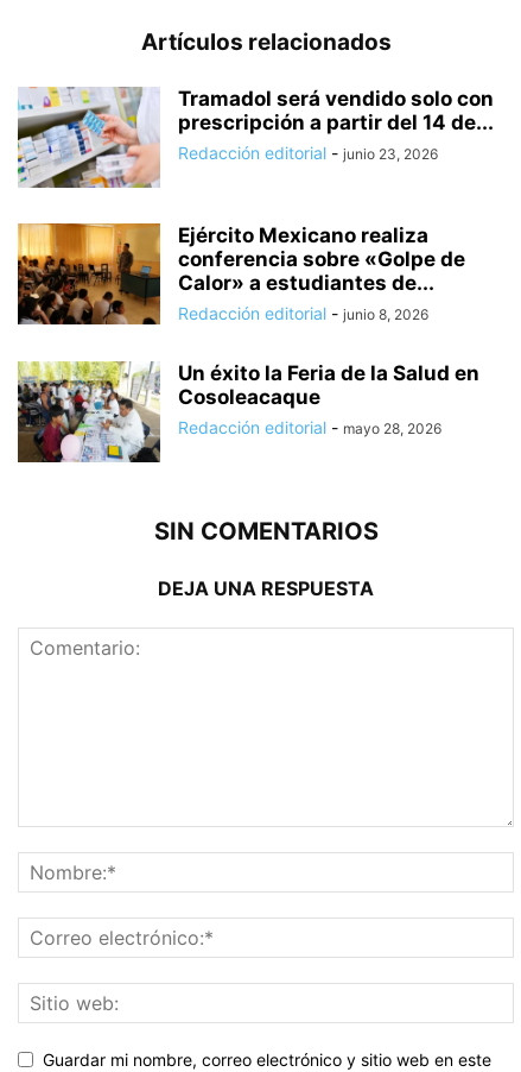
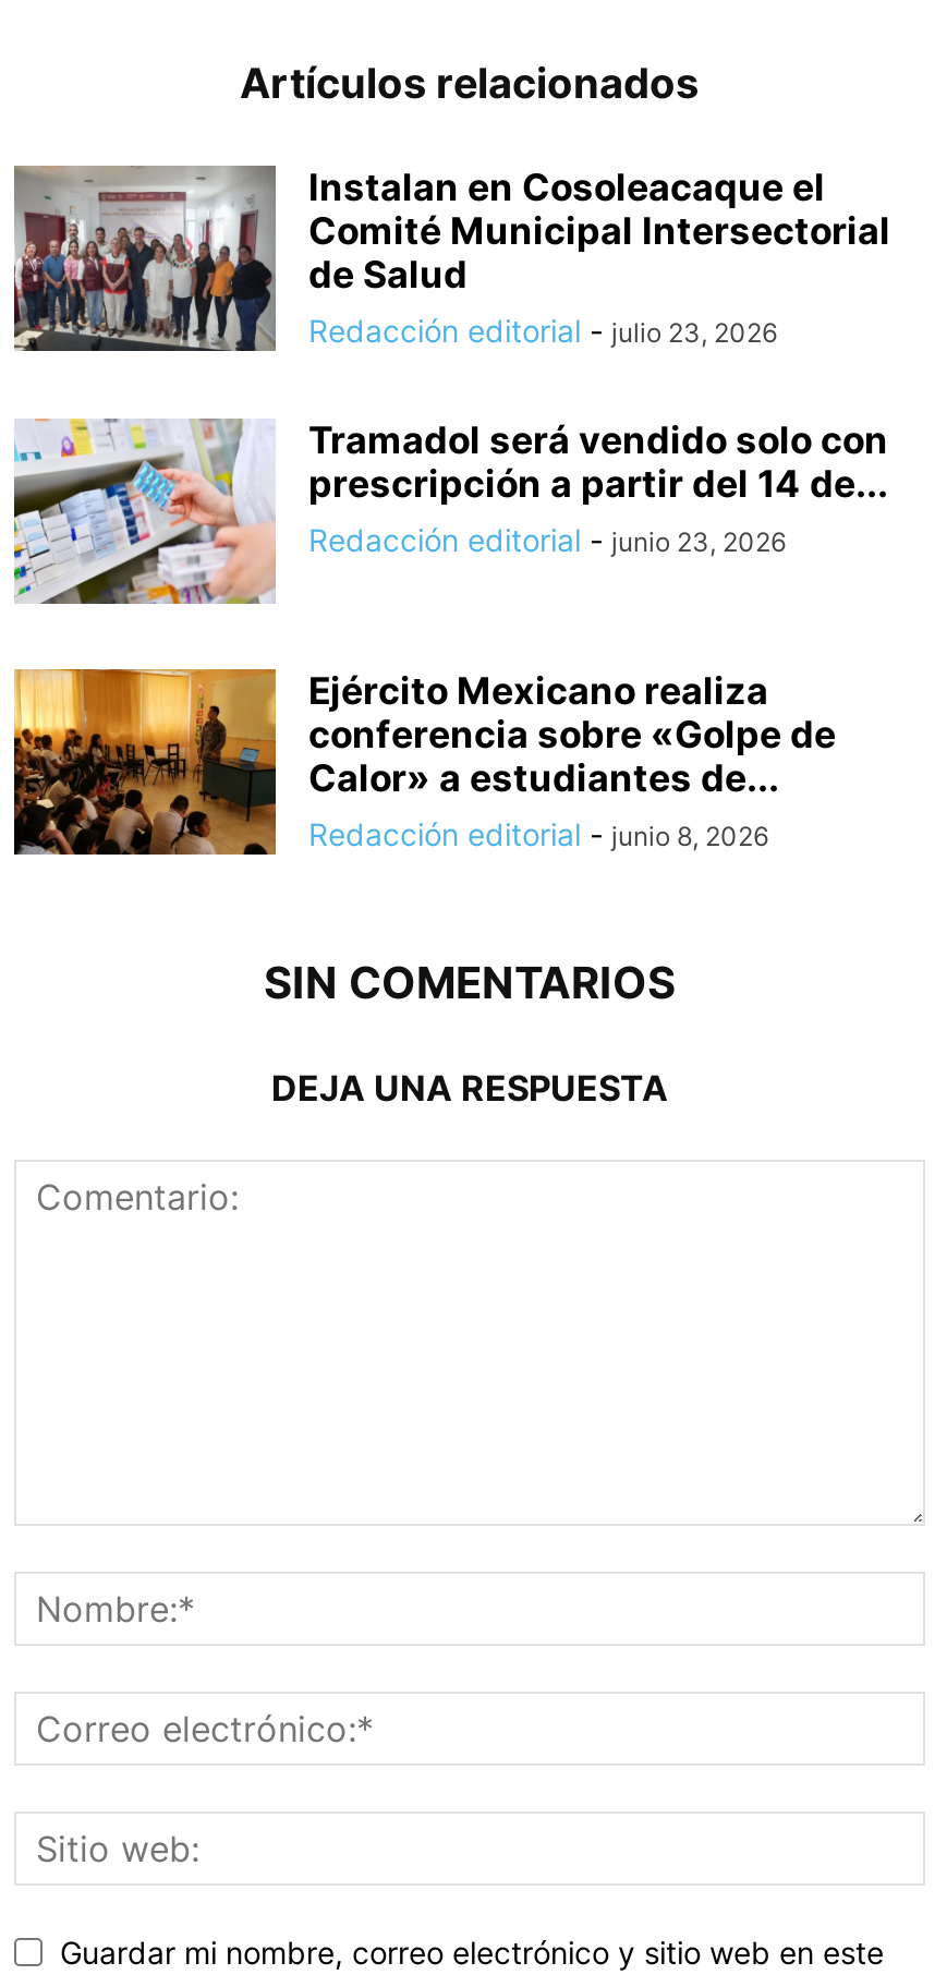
none -> [12,163,890,353] [image] | Instalan en Cosoleacaque el | Comité Municipal Intersectorial | de Salud | Redacción editorial - julio 23, 2026
moved [15,84,494,323] -> [10,414,888,852]: [image] | Tramadol será vendido solo con | prescripción a partir del 14 de... | Redacción editorial - junio 23, 2026 | Ejército Mexicano realiza | conferencia sobre «Golpe de | Calor» a estudiantes de... | Redacción editorial - junio 8, 2026
[17,360,479,464] [image] | Un éxito la Feria de la Salud en | Cosoleacaque | Redacción editorial - mayo 28, 2026 -> none

